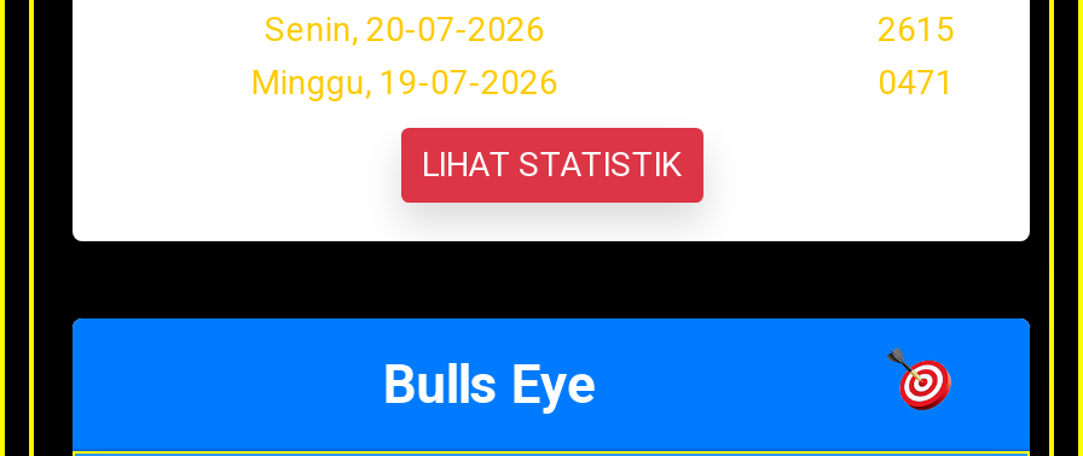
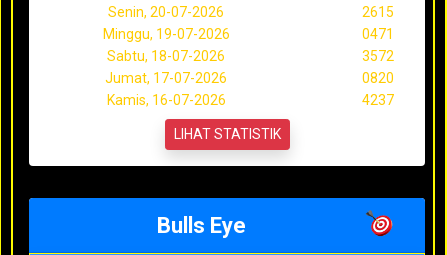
none -> [105,48,394,108] Sabtu, 18-07-2026 | 3572 | Jumat, 17-07-2026 | 0820 | Kamis, 16-07-2026 | 4237

